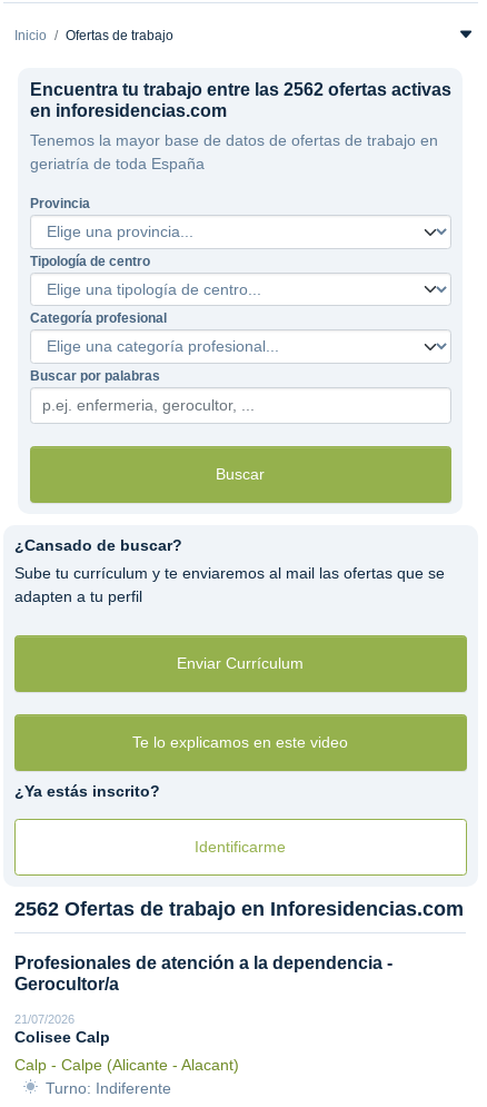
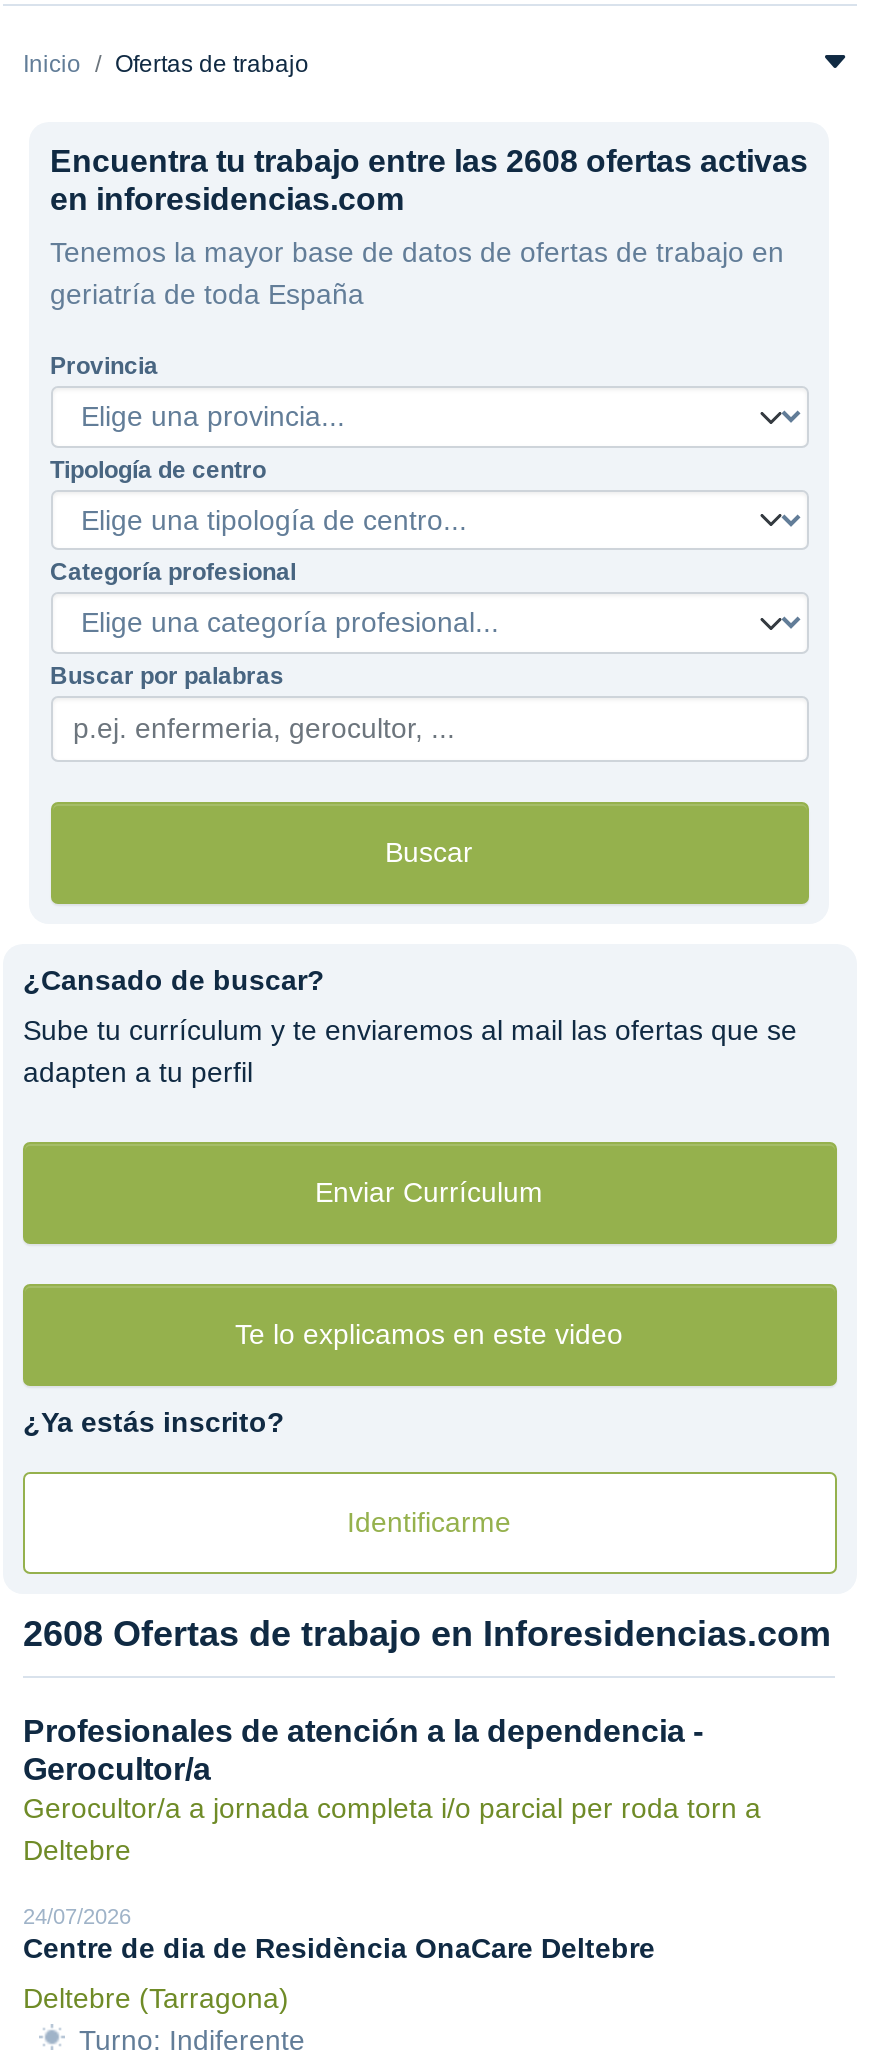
[29,80,451,99] Encuentra tu trabajo entre las 2562 ofertas activas -> [50,144,808,178] Encuentra tu trabajo entre las 2608 ofertas activas
[14,898,464,920] 2562 Ofertas de trabajo en Inforesidencias.com -> [23,1614,831,1654] 2608 Ofertas de trabajo en Inforesidencias.com
[14,1012,239,1074] 21/07/2026 | Colisee Calp | Calp - Calpe (Alicante - Alacant) -> [23,1792,761,2014] Gerocultor/a a jornada completa i/o parcial per roda torn a | Deltebre | 24/07/2026 | Centre de dia de Residència OnaCare Deltebre | Deltebre (Tarragona)

